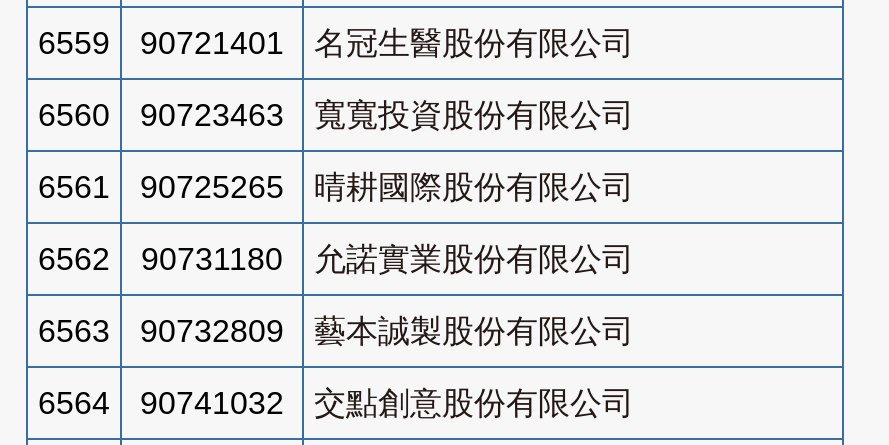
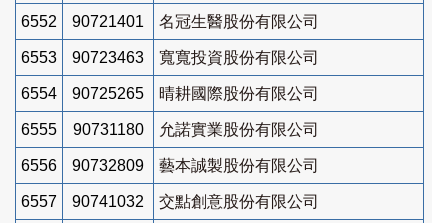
[38,26,634,60] 6559 90721401 名冠生醫股份有限公司 -> [21,13,319,30] 6552 90721401 名冠生醫股份有限公司
[38,98,634,132] 6560 90723463 寬寬投資股份有限公司 -> [21,49,319,66] 6553 90723463 寬寬投資股份有限公司
[38,170,634,204] 6561 90725265 晴耕國際股份有限公司 -> [21,85,319,102] 6554 90725265 晴耕國際股份有限公司
[38,242,634,276] 6562 90731180 允諾實業股份有限公司 -> [21,121,319,138] 6555 90731180 允諾實業股份有限公司
[38,314,634,348] 6563 90732809 藝本誠製股份有限公司 -> [21,157,319,174] 6556 90732809 藝本誠製股份有限公司
[38,386,634,420] 6564 90741032 交點創意股份有限公司 -> [21,193,319,210] 6557 90741032 交點創意股份有限公司

